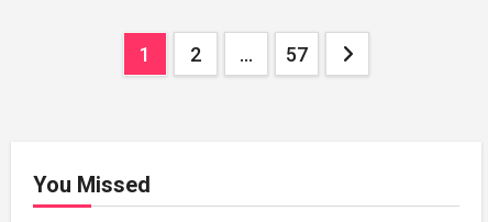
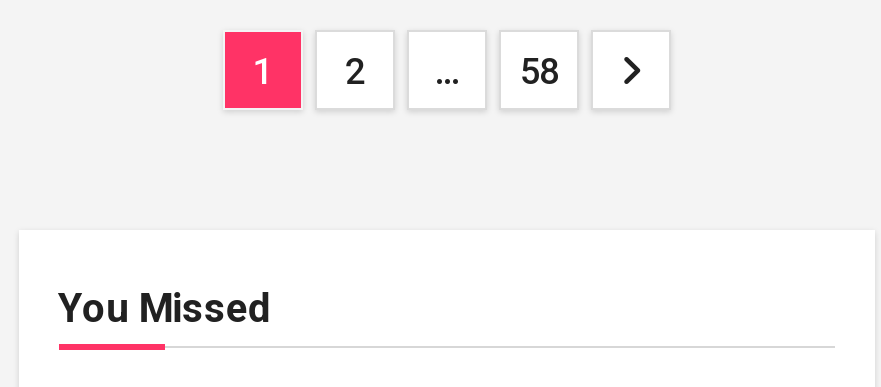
[286,43,307,66] 57 -> [520,50,558,92] 58

